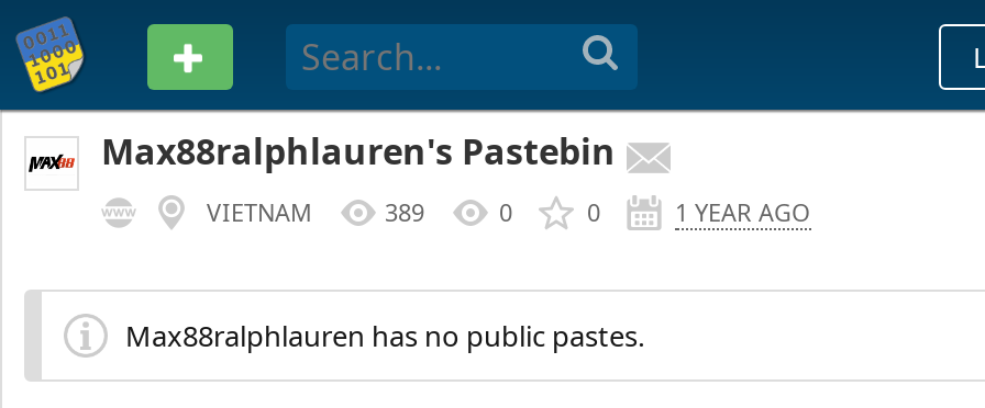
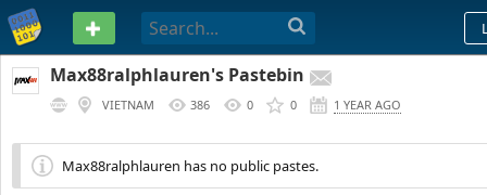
[385,195,424,228] 389 -> [190,96,210,113] 386

